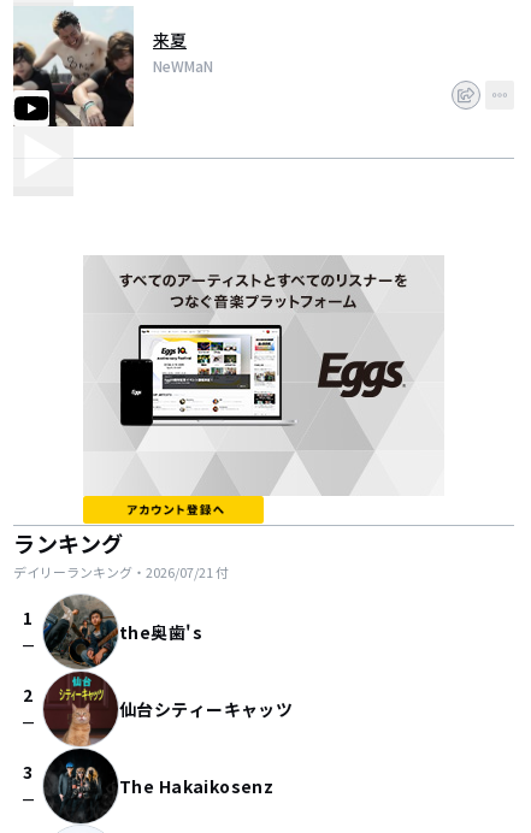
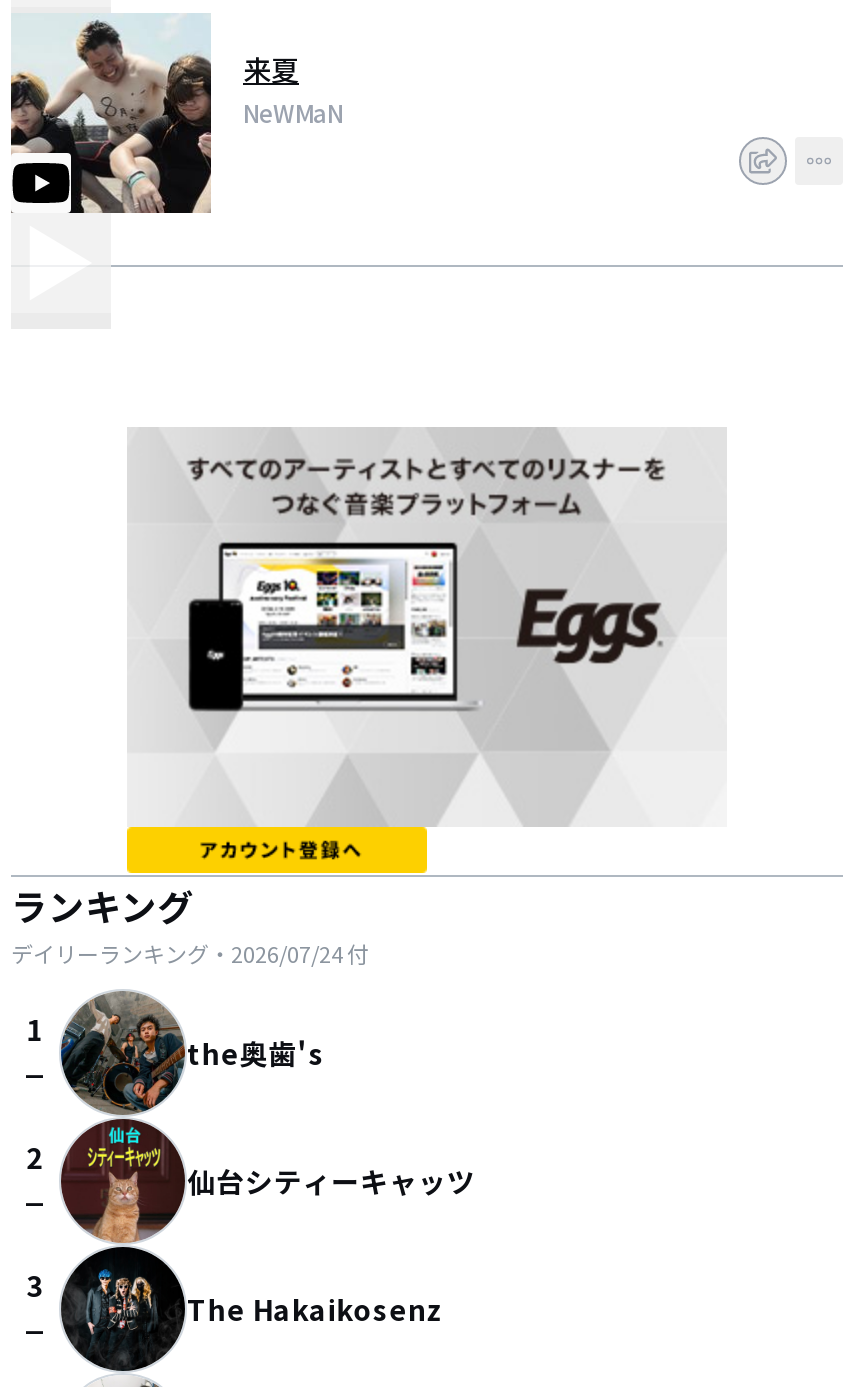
[13,562,229,581] デイリーランキング・2026/07/21付 -> [11,937,369,969] デイリーランキング・2026/07/24付

